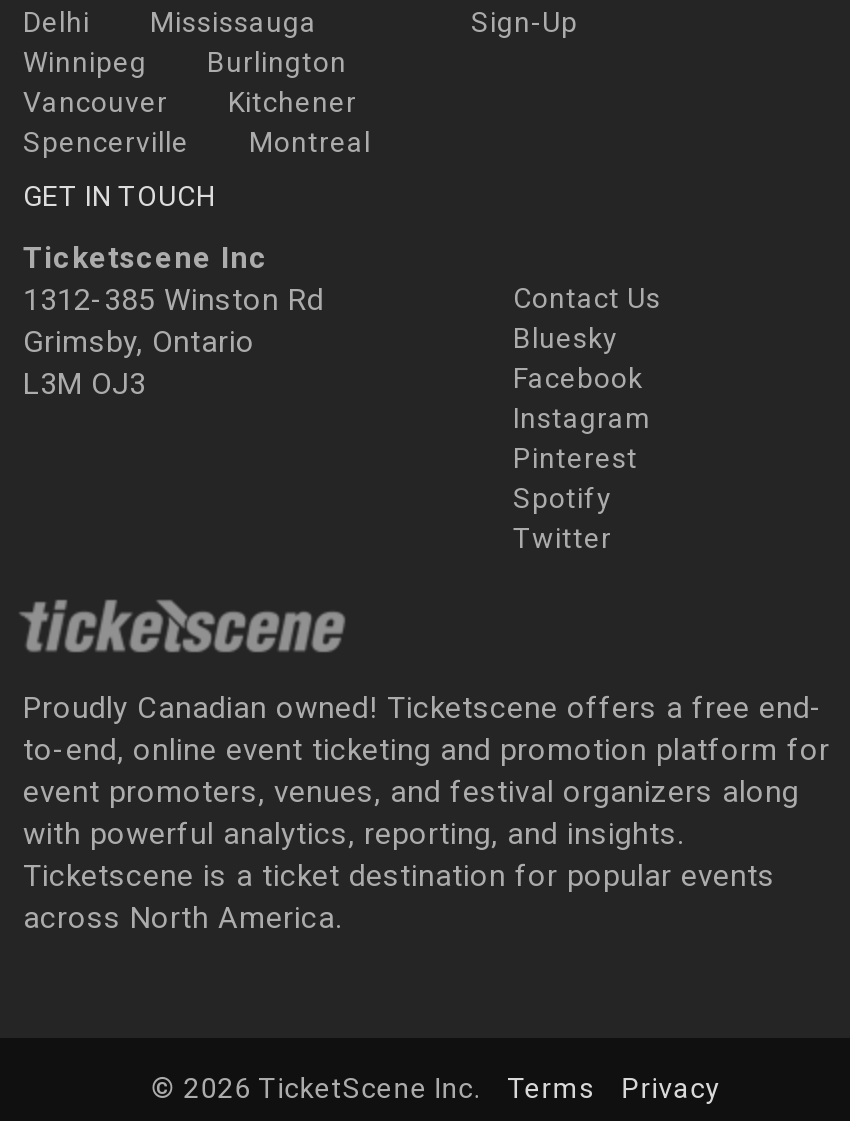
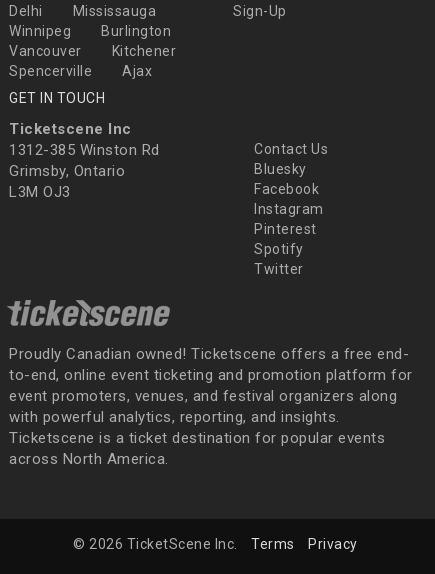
[249,126,371,158] Montreal -> [122,63,152,79] Ajax

